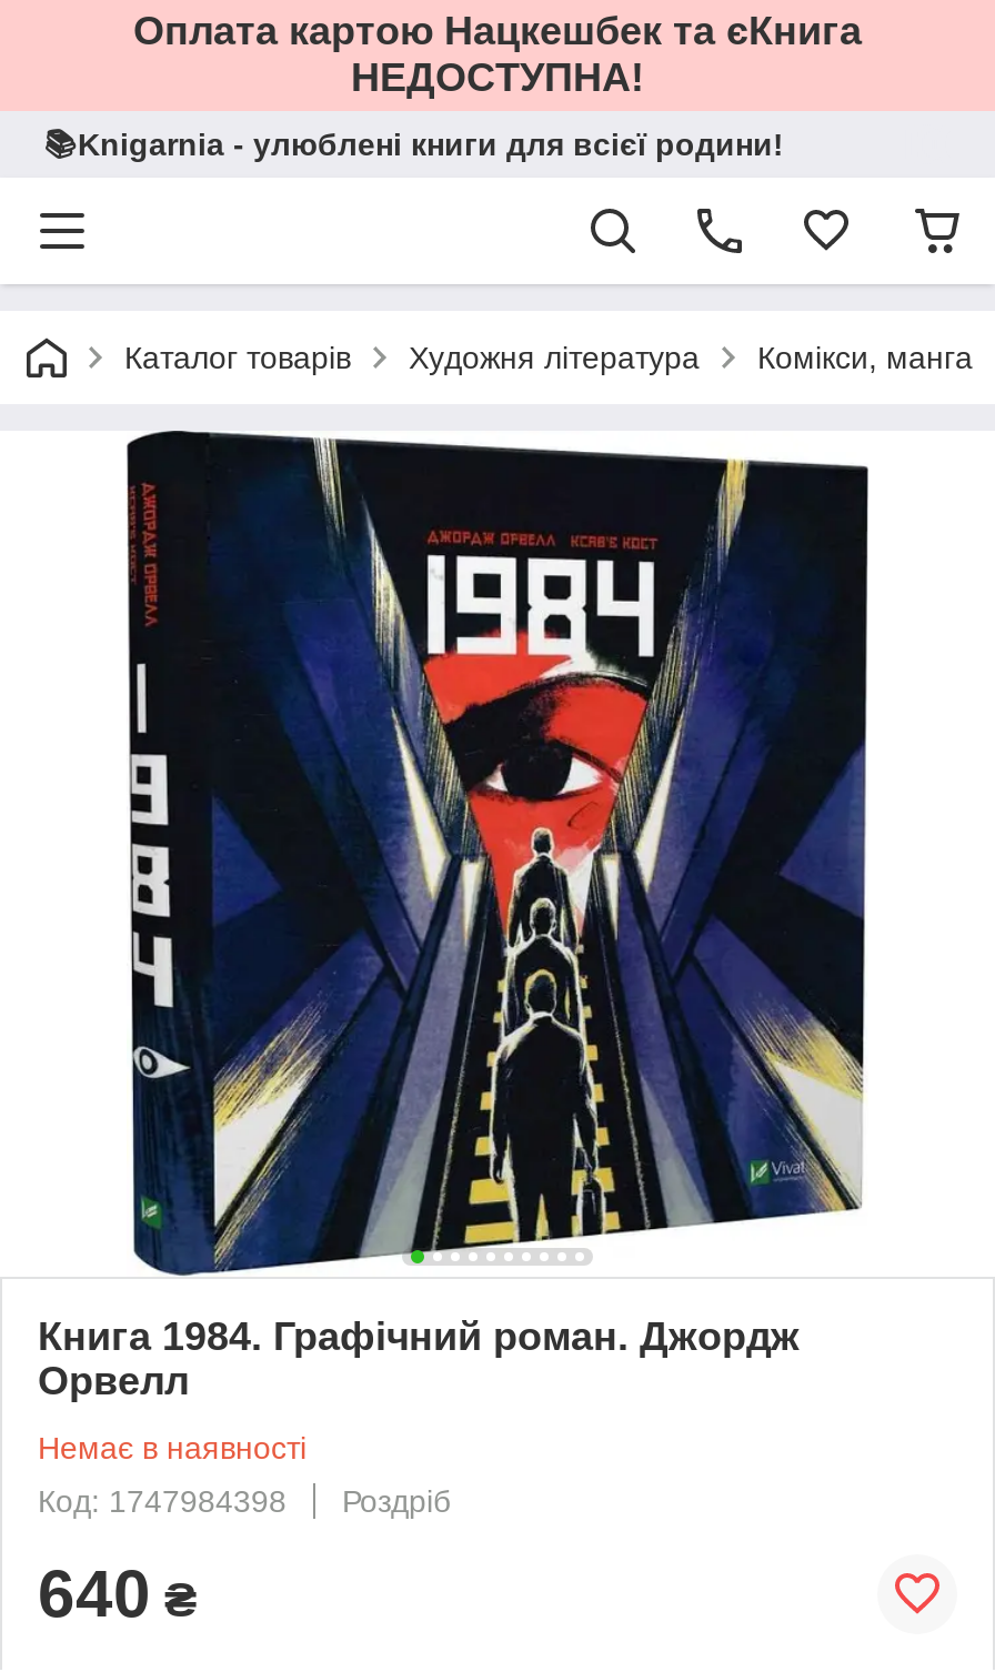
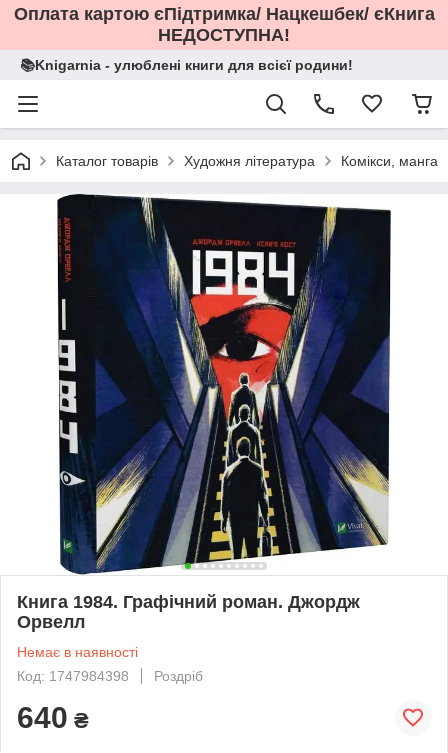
[133,9,862,53] Оплата картою Нацкешбек та єКнига -> [13,4,434,24] Оплата картою єПідтримка/ Нацкешбек/ єКнига

